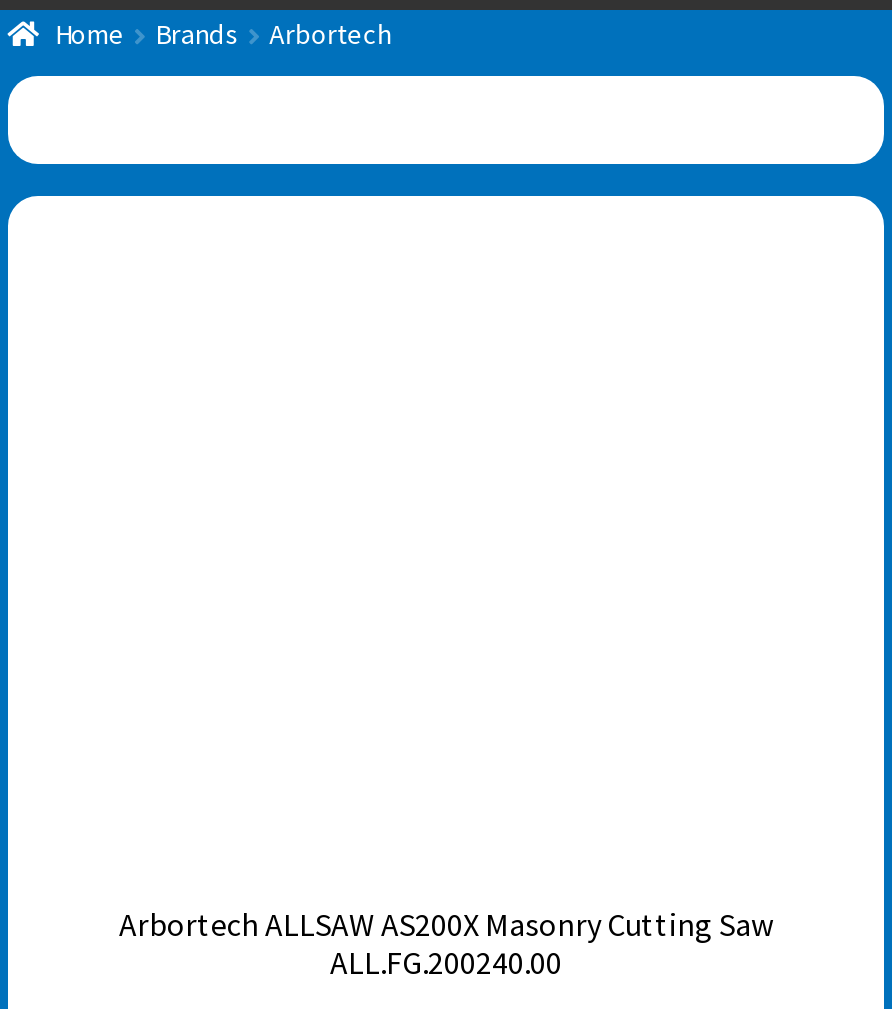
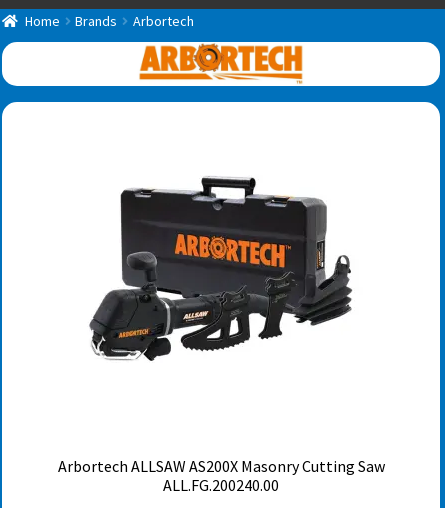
none -> [89,176,353,362] [image]
none -> [138,43,303,85] [image]

